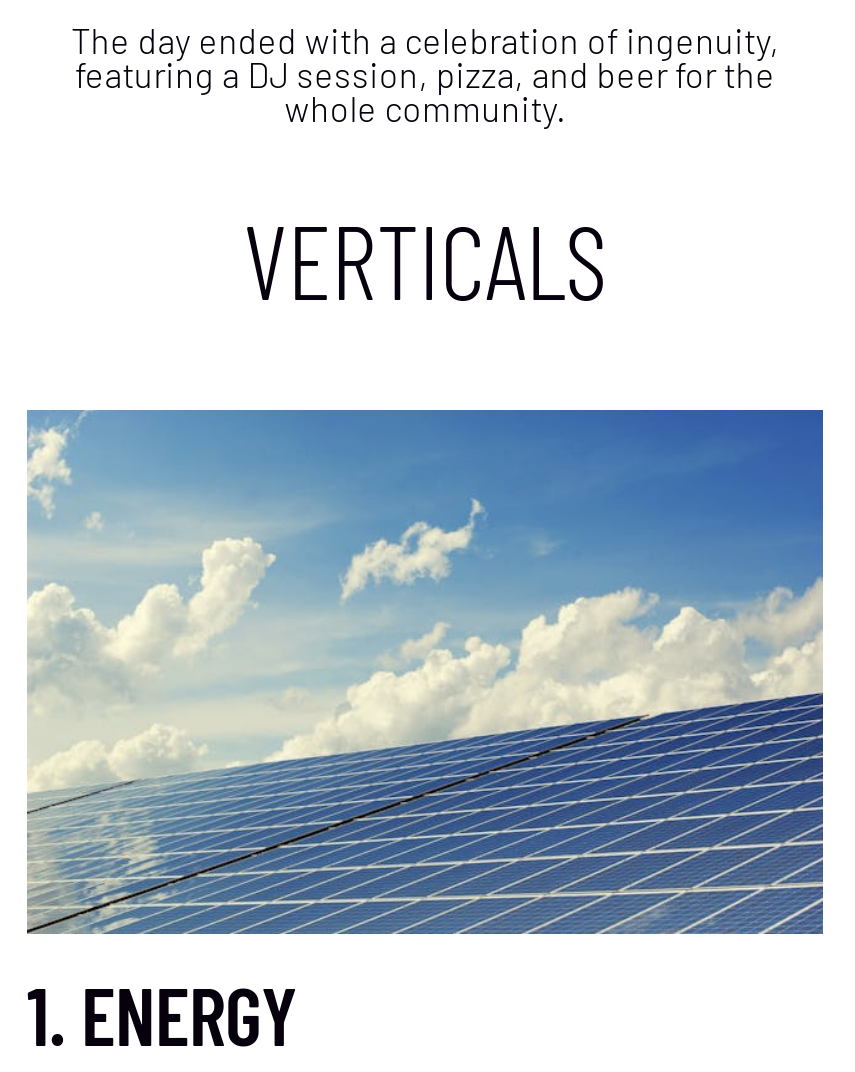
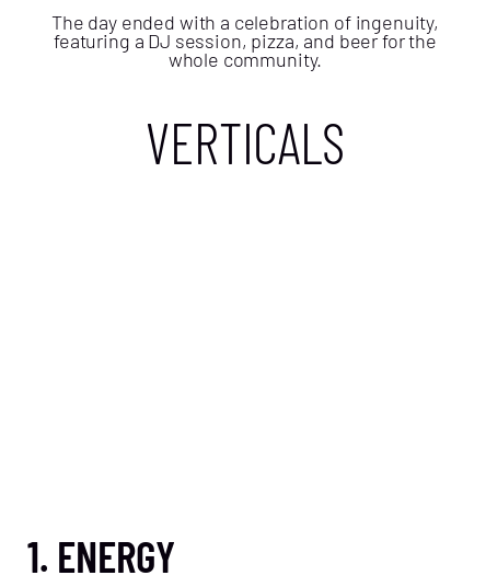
[25,408,825,936] [image] -> none

